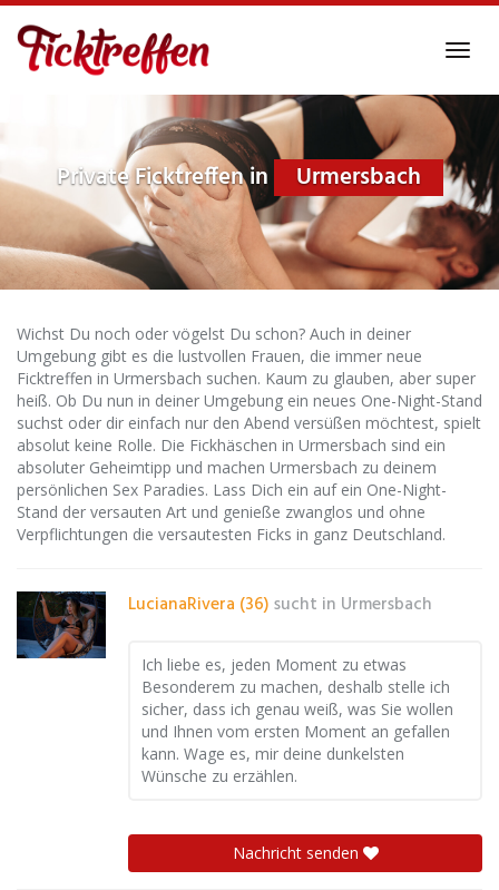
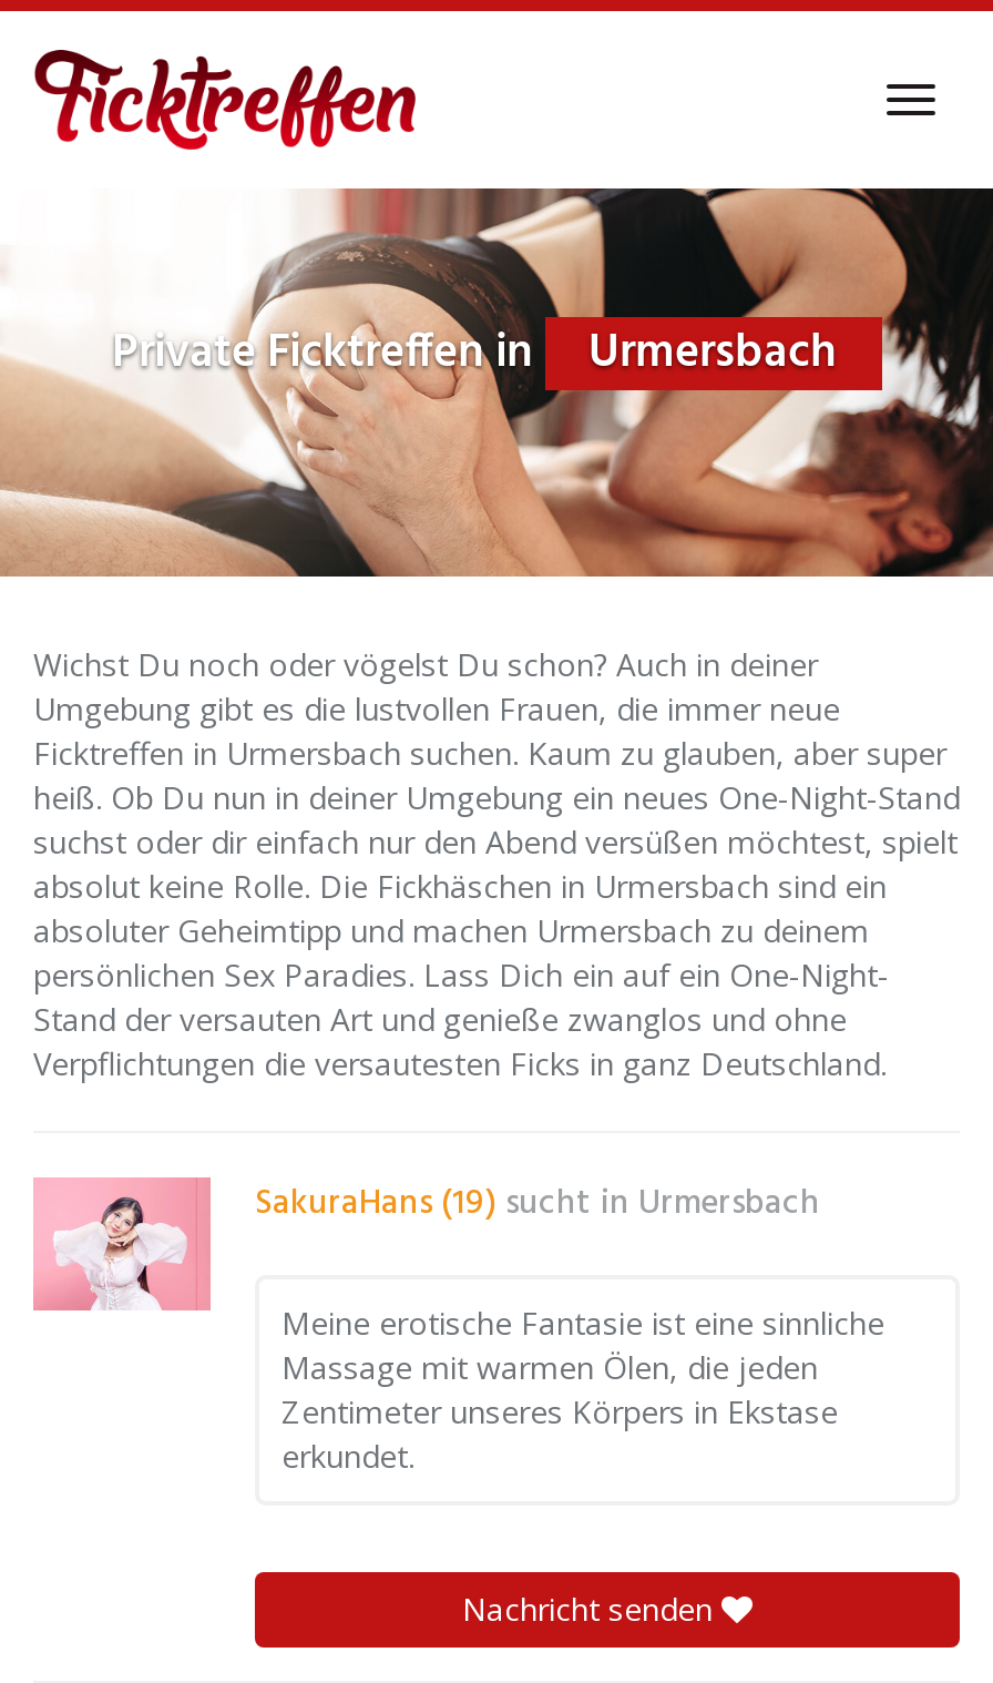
[16,590,432,659] [image] | LucianaRivera (36) sucht in Urmersbach -> [33,1177,820,1310] [image] | SakuraHans (19) sucht in Urmersbach
[141,654,453,786] Ich liebe es, jeden Moment zu etwas | Besonderem zu machen, deshalb stelle ich | sicher, dass ich genau weiß, was Sie wollen | und Ihnen vom ersten Moment an gefallen | kann. Wage es, mir deine dunkelsten | Wünsche zu erzählen. -> [281,1302,884,1477] Meine erotische Fantasie ist eine sinnliche | Massage mit warmen Ölen, die jeden | Zentimeter unseres Körpers in Ekstase | erkundet.

